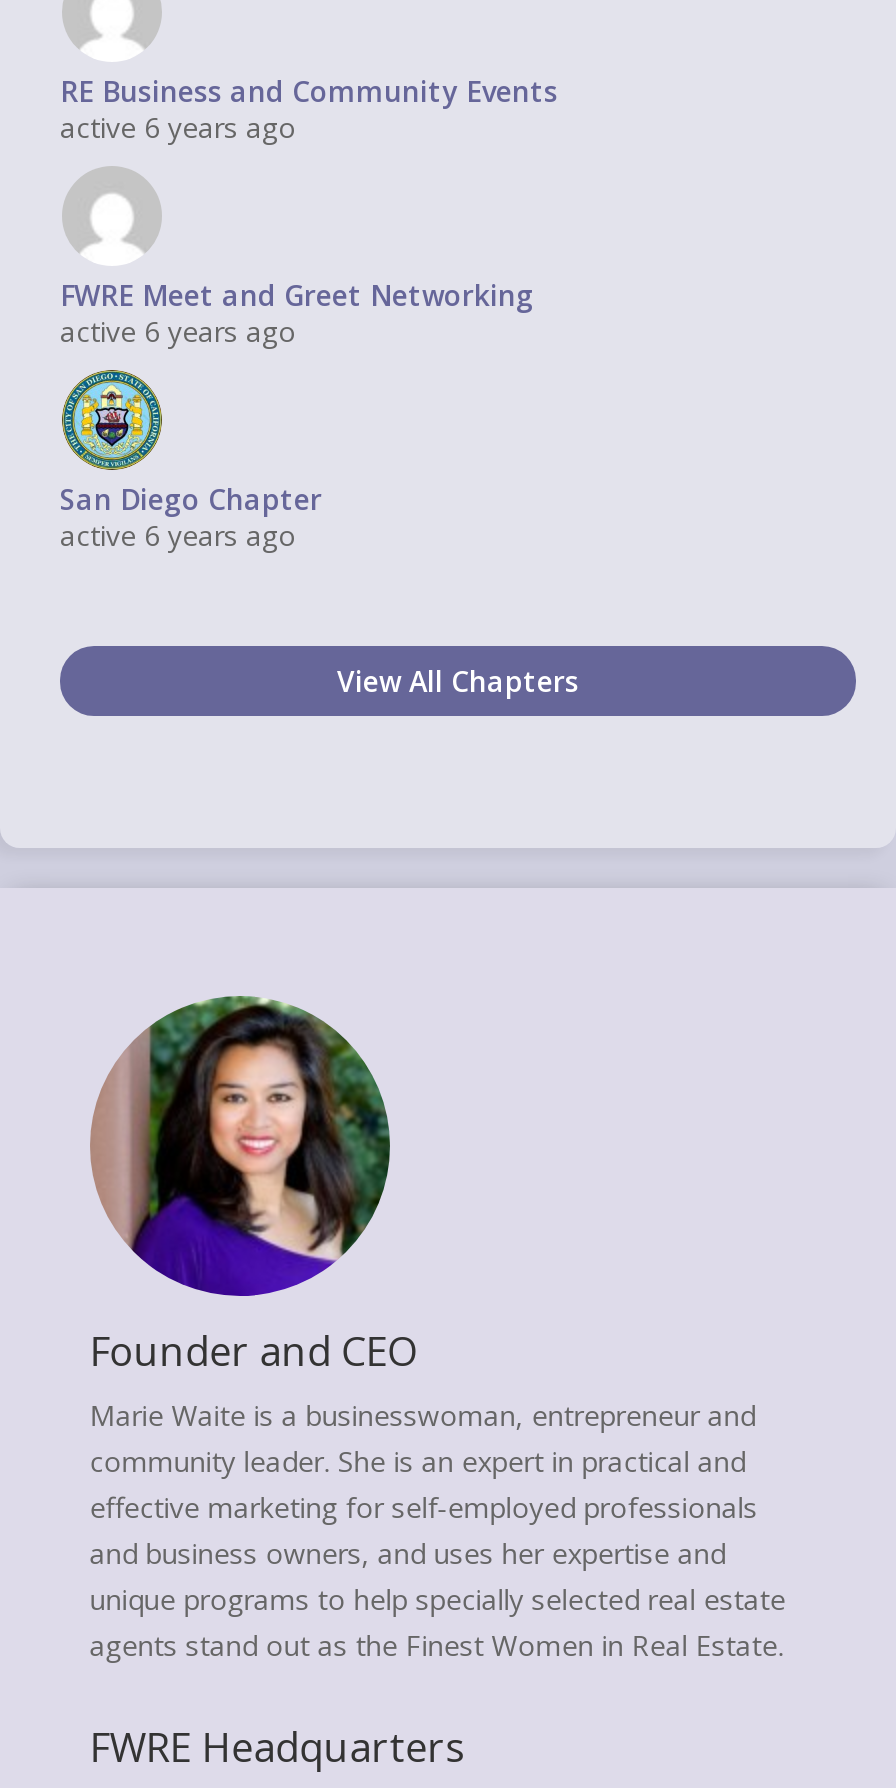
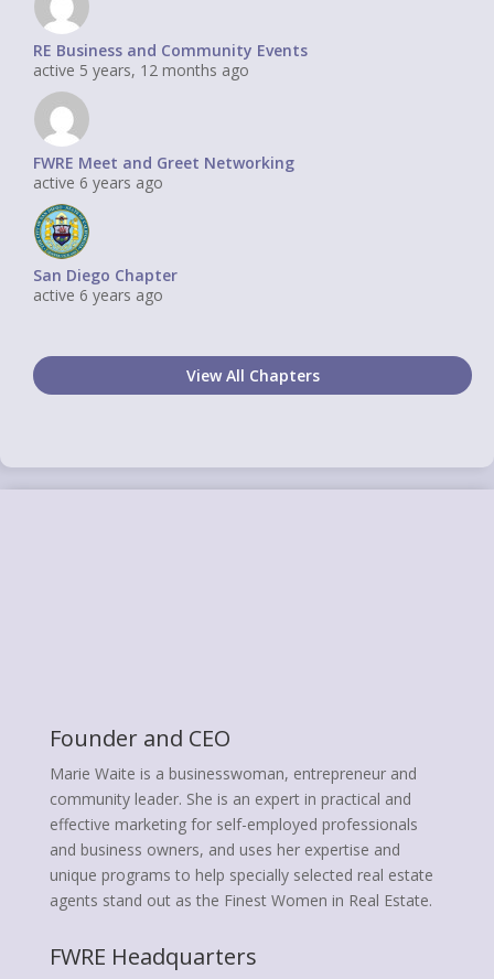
[60,108,296,146] active 6 years ago -> [33,60,249,81] active 5 years, 12 months ago
[88,994,392,1298] [image] -> none

